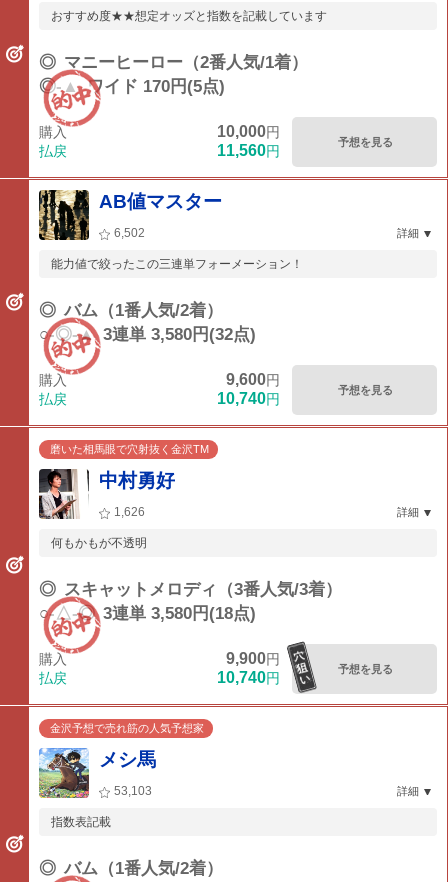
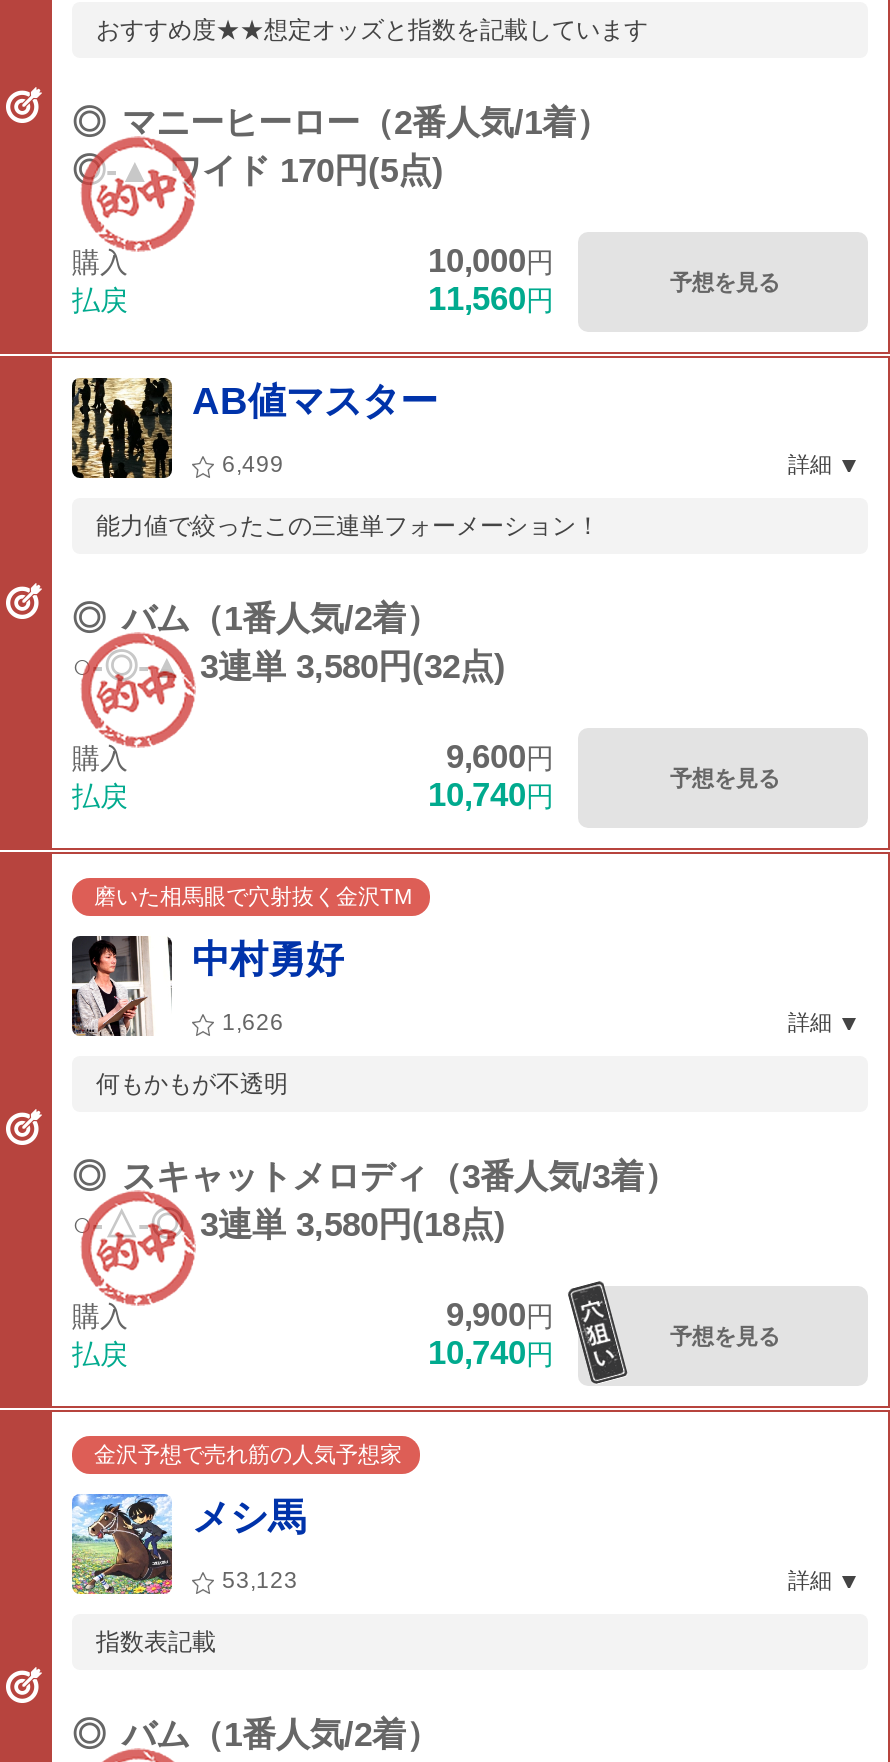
[114,227,145,239] 6,502 -> [222,452,284,476] 6,499
[114,785,152,797] 53,103 -> [222,1568,298,1592] 53,123

